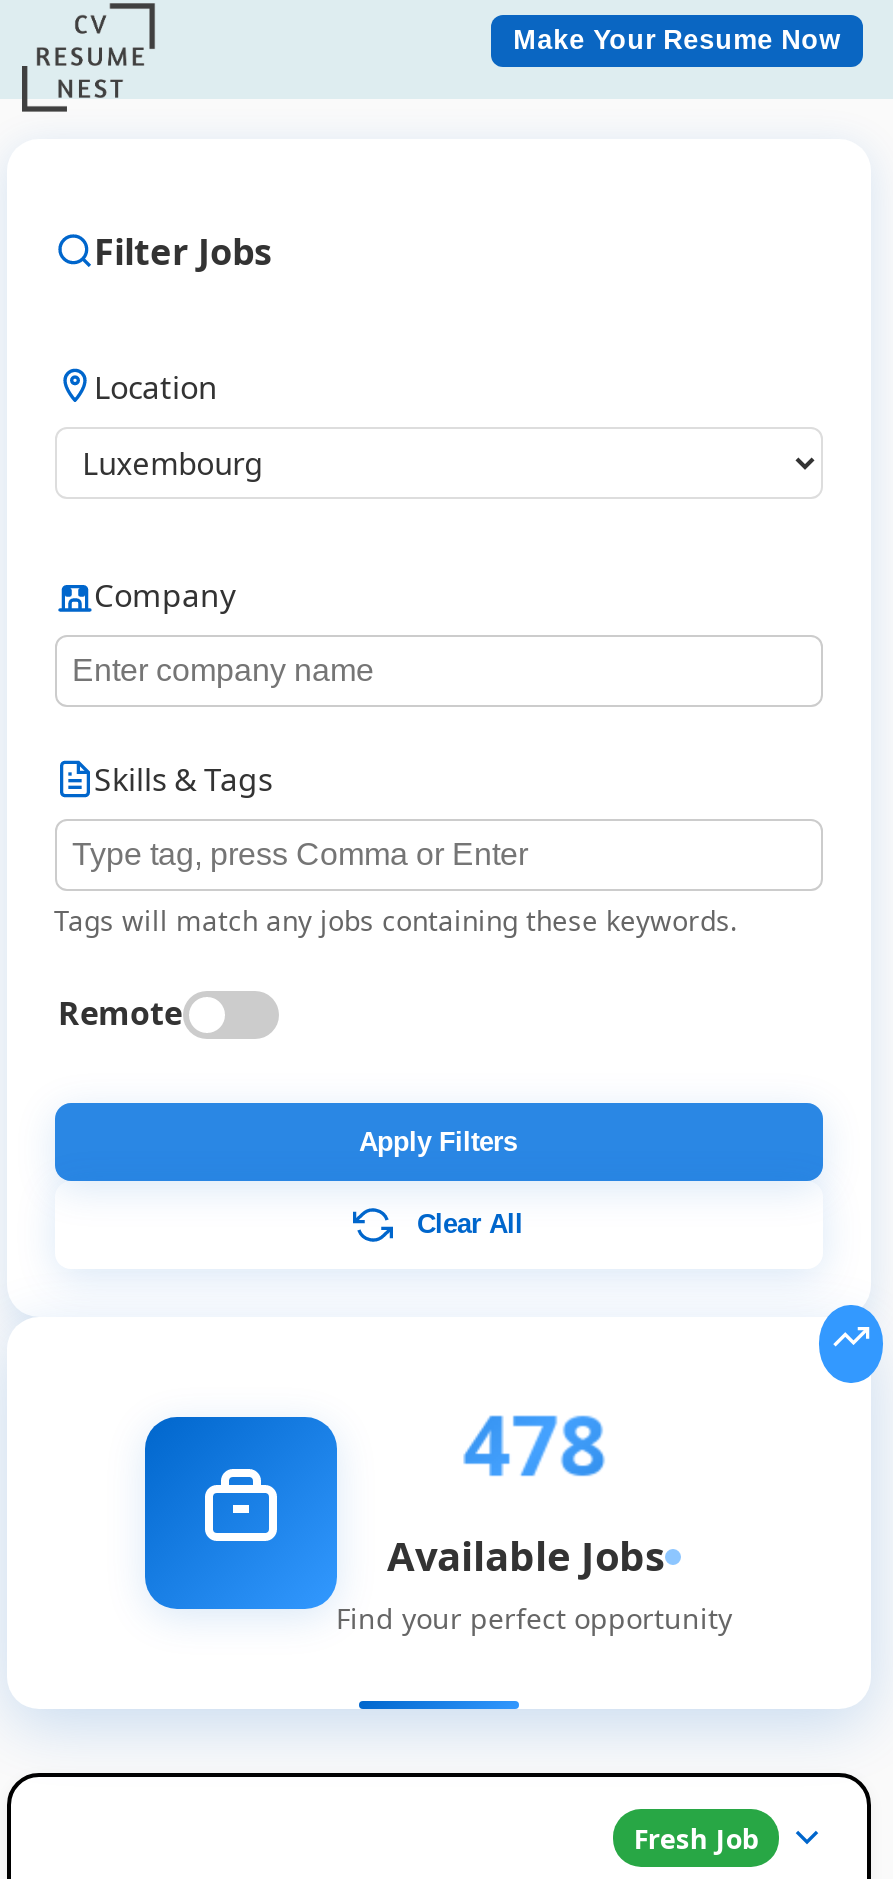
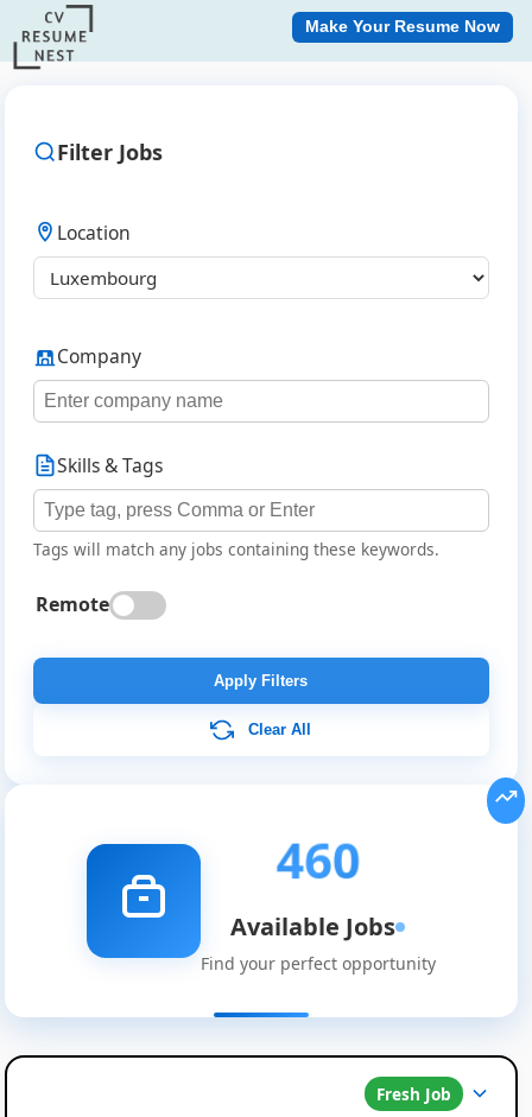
[465,1390,603,1500] 478 -> [275,826,361,895] 460

